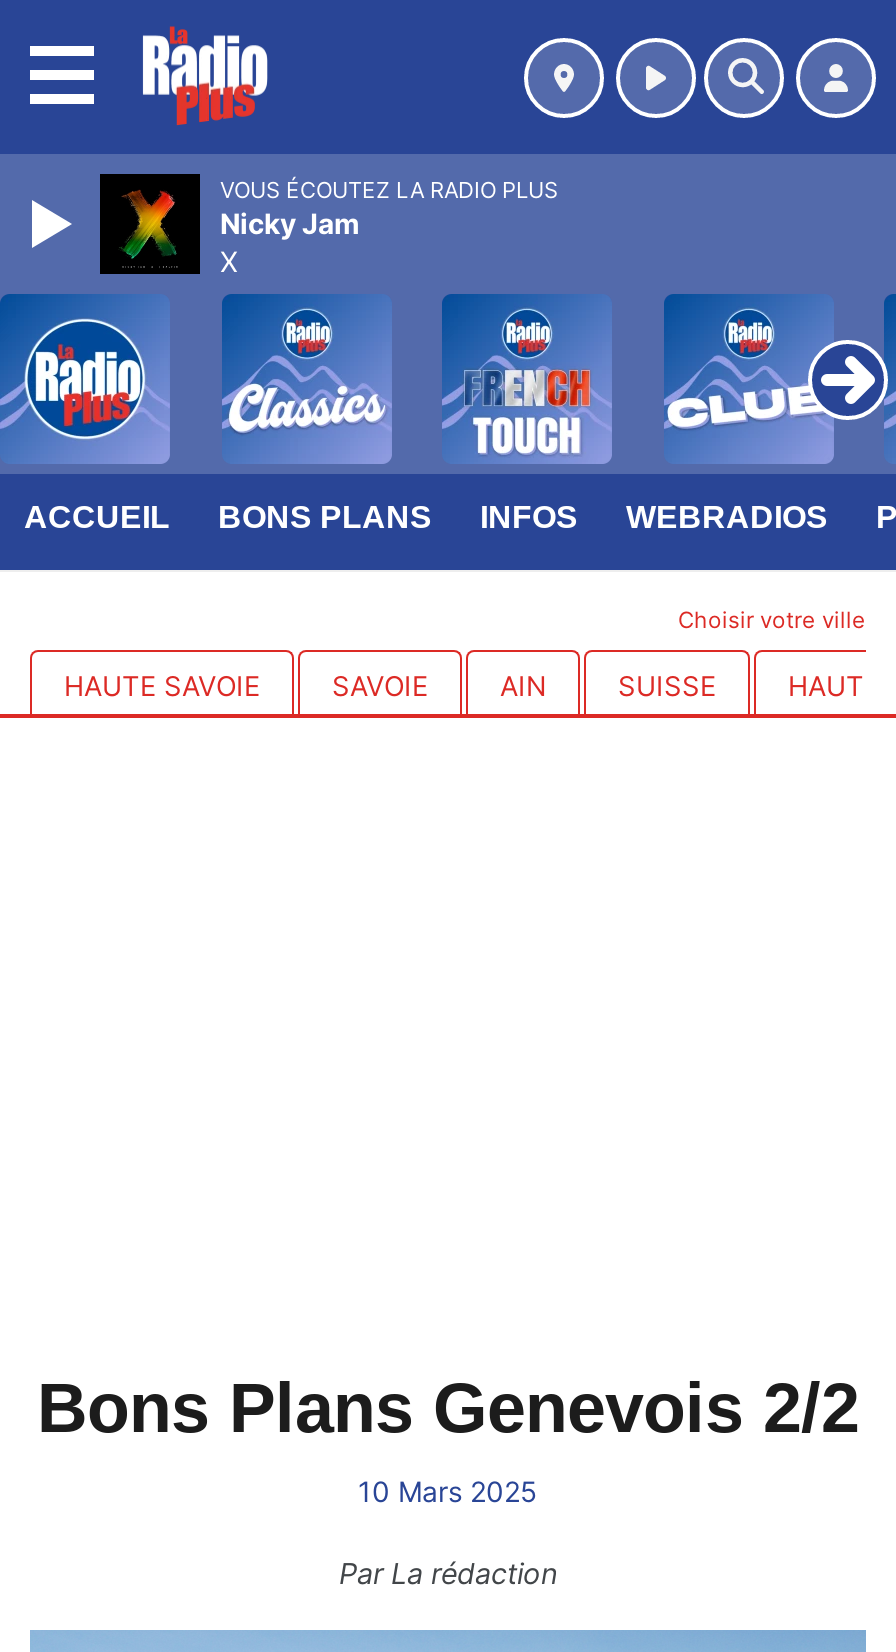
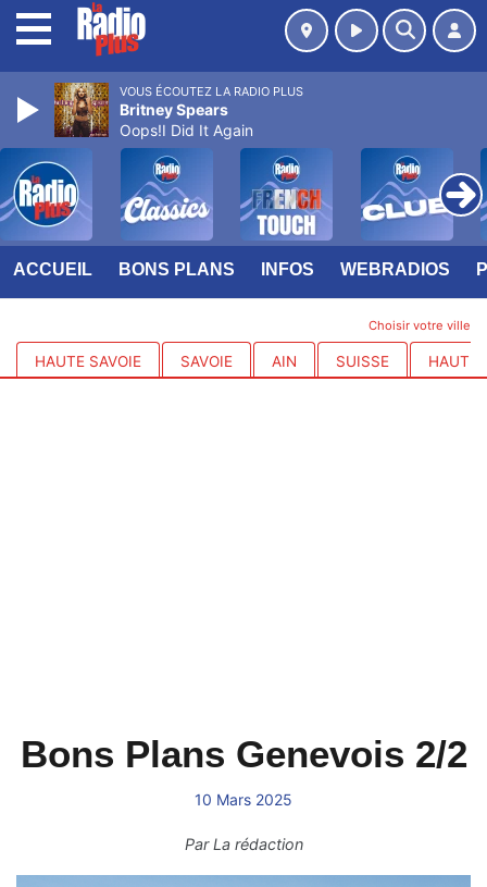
[98,172,360,278] [image] | Nicky Jam | X -> [53,82,253,139] [image] | Britney Spears | Oops!I Did It Again

